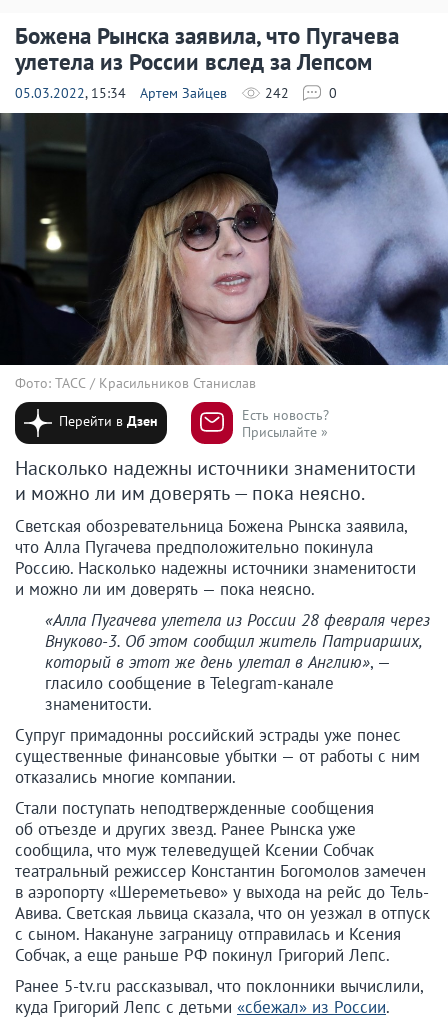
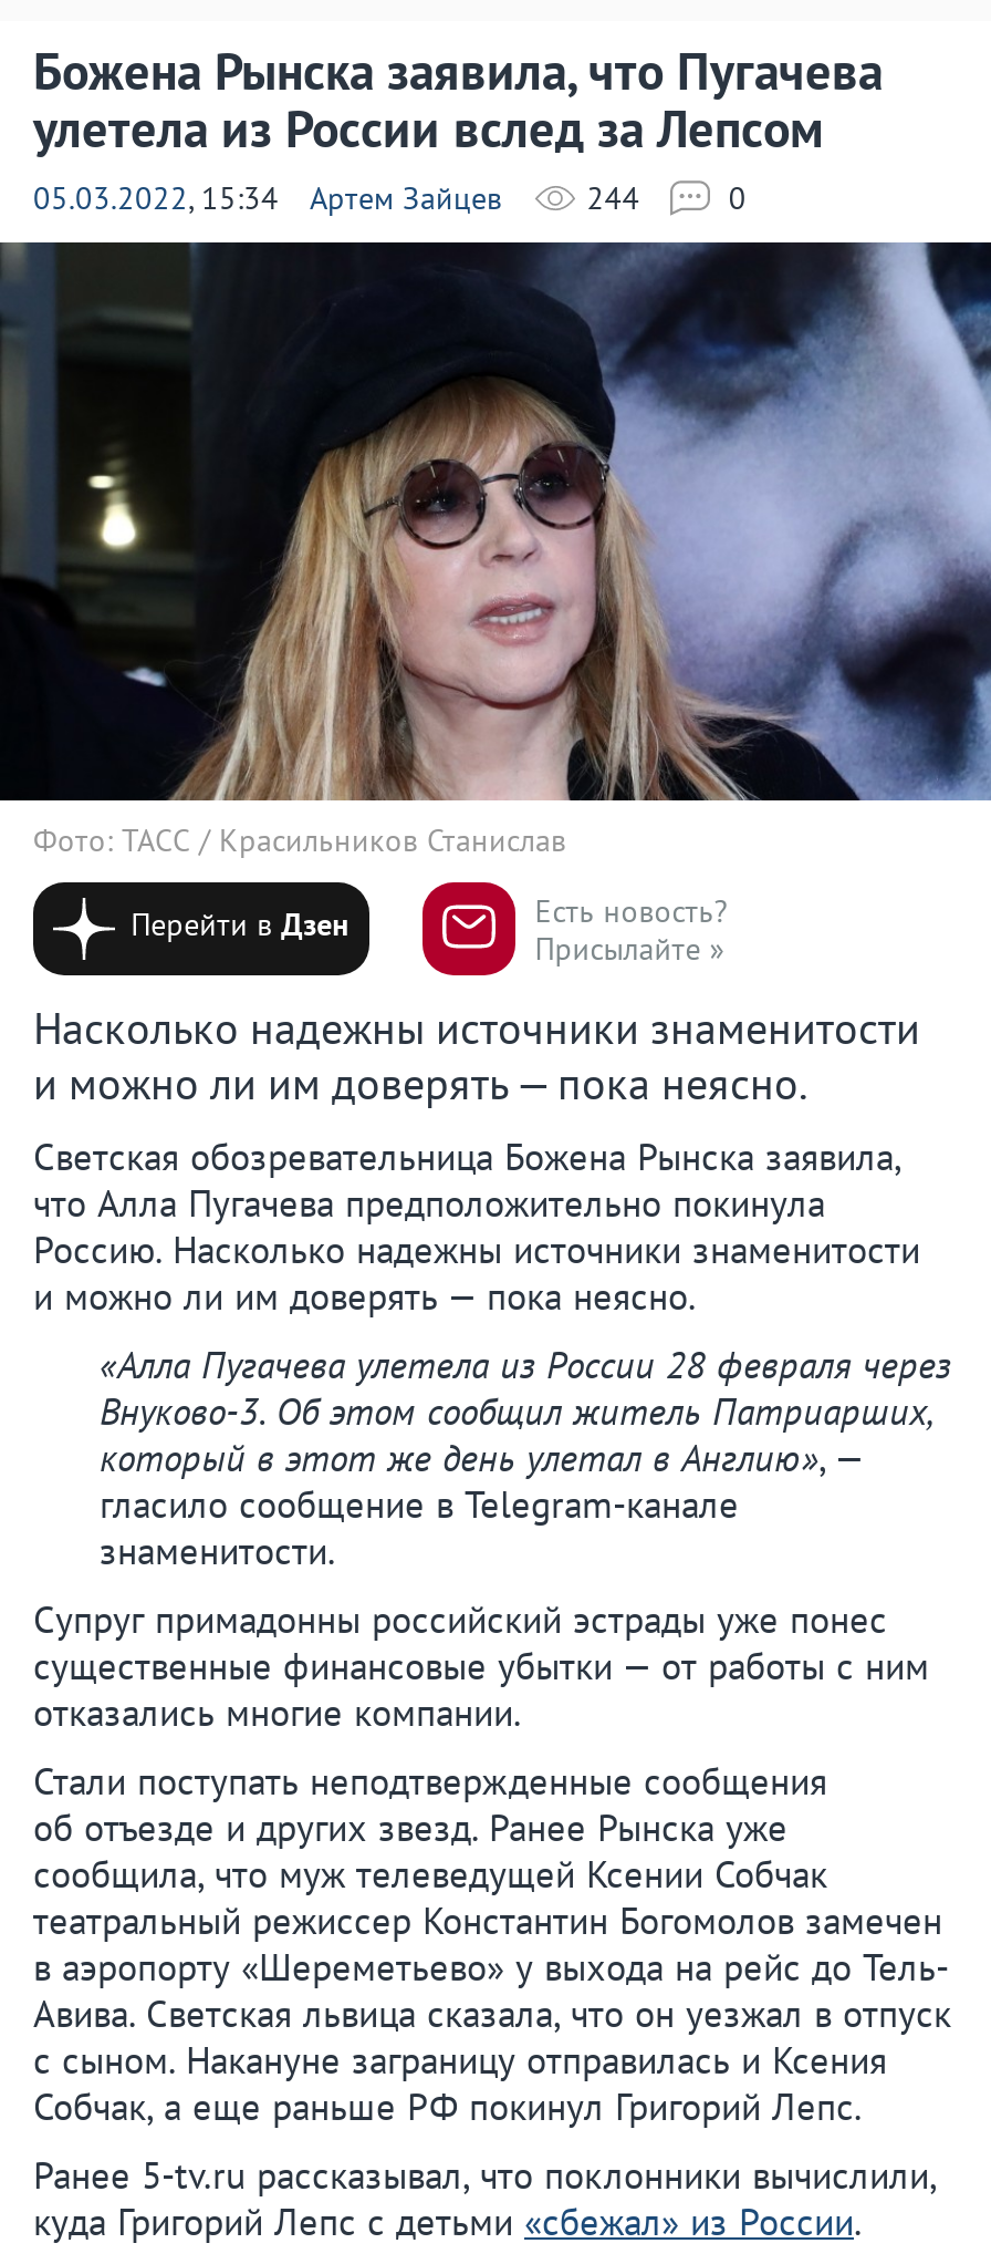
[265,84,289,102] 242 -> [587,178,640,218] 244

